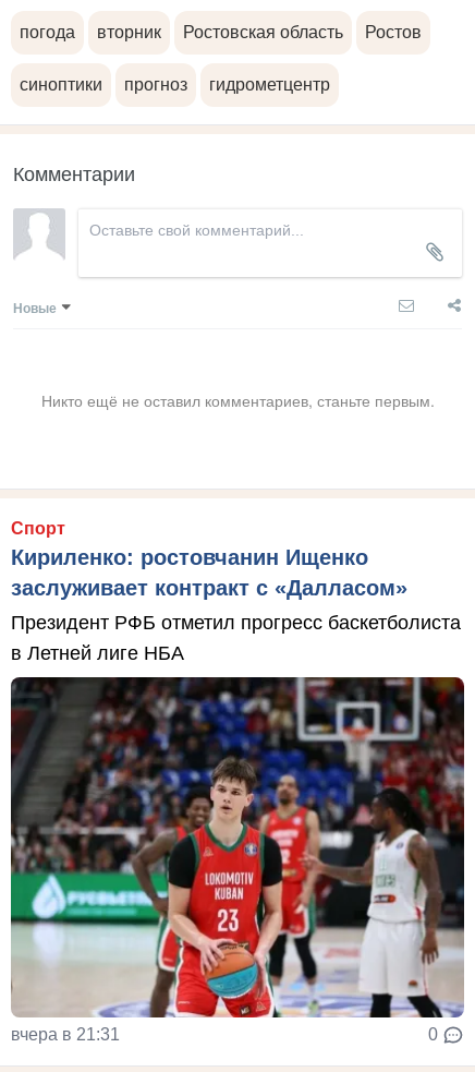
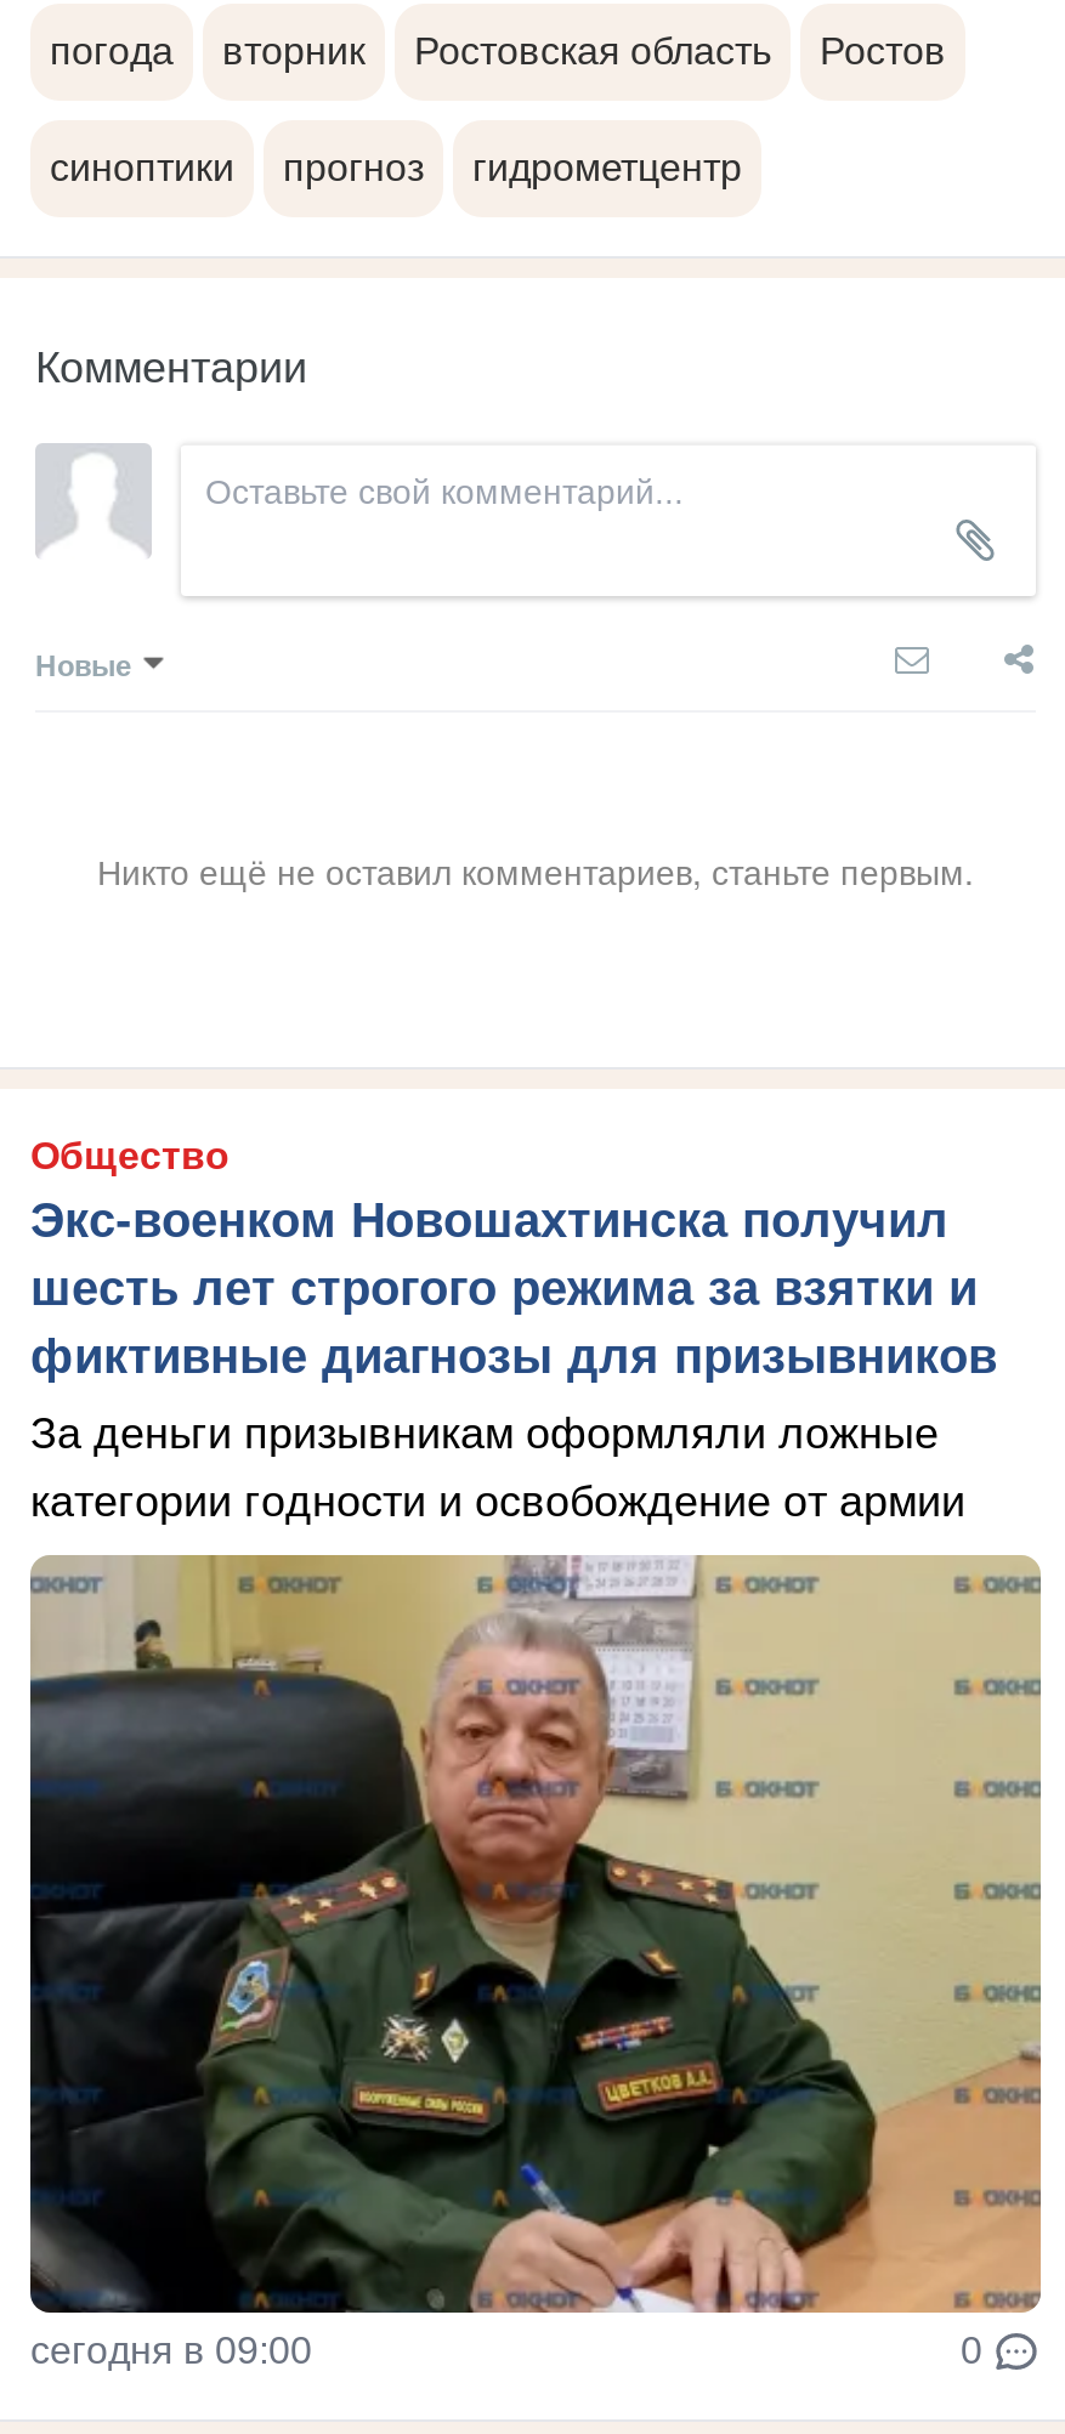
[11,520,407,600] Спорт | Кириленко: ростовчанин Ищенко | заслуживает контракт с «Далласом» -> [30,1136,997,1384] Общество | Экс-военком Новошахтинска получил | шесть лет строгого режима за взятки и | фиктивные диагнозы для призывников
[11,612,461,665] Президент РФБ отметил прогресс баскетболиста | в Летней лиге НБА -> [30,1411,965,1527] За деньги призывникам оформляли ложные | категории годности и освобождение от армии
[10,677,465,1044] [image] | вчера в 21:31 -> [28,1553,1041,2372] [image] | сегодня в 09:00

